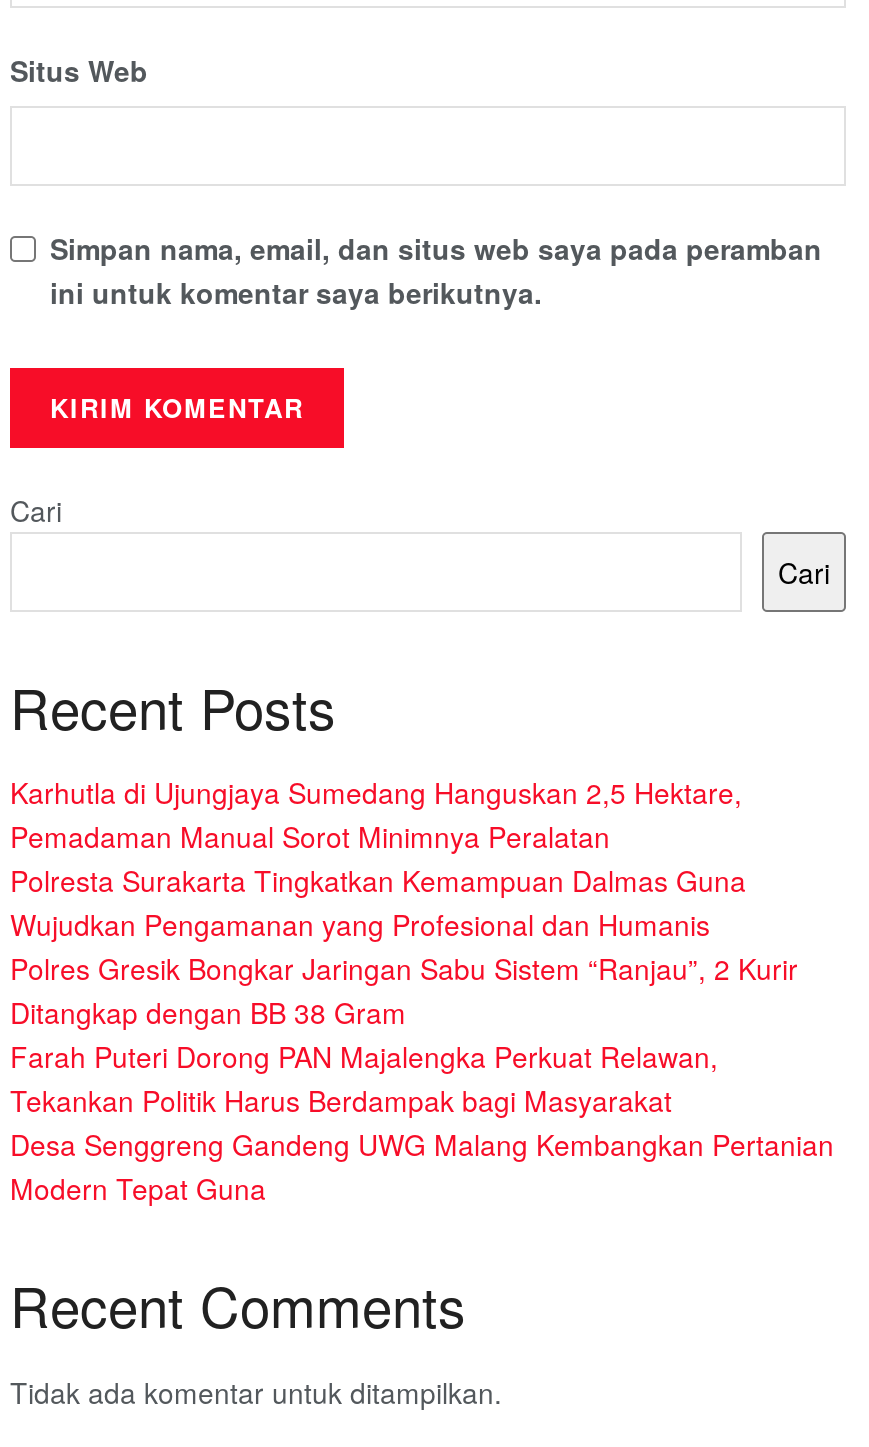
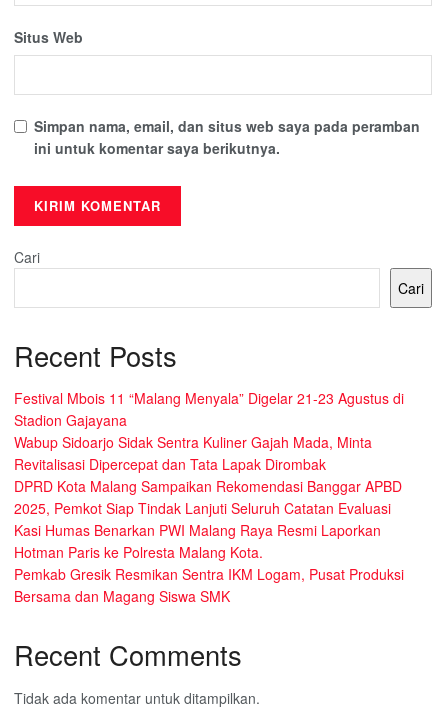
[10,773,834,1209] Karhutla di Ujungjaya Sumedang Hanguskan 2,5 Hektare, | Pemadaman Manual Sorot Minimnya Peralatan | Polresta Surakarta Tingkatkan Kemampuan Dalmas Guna | Wujudkan Pengamanan yang Profesional dan Humanis | Polres Gresik Bongkar Jaringan Sabu Sistem “Ranjau”, 2 Kurir | Ditangkap dengan BB 38 Gram | Farah Puteri Dorong PAN Majalengka Perkuat Relawan, | Tekankan Politik Harus Berdampak bagi Masyarakat | Desa Senggreng Gandeng UWG Malang Kembangkan Pertanian | Modern Tepat Guna -> [14,388,404,606] Festival Mbois 11 “Malang Menyala” Digelar 21-23 Agustus di | Stadion Gajayana | Wabup Sidoarjo Sidak Sentra Kuliner Gajah Mada, Minta | Revitalisasi Dipercepat dan Tata Lapak Dirombak | DPRD Kota Malang Sampaikan Rekomendasi Banggar APBD | 2025, Pemkot Siap Tindak Lanjuti Seluruh Catatan Evaluasi | Kasi Humas Benarkan PWI Malang Raya Resmi Laporkan | Hotman Paris ke Polresta Malang Kota. | Pemkab Gresik Resmikan Sentra IKM Logam, Pusat Produksi | Bersama dan Magang Siswa SMK

